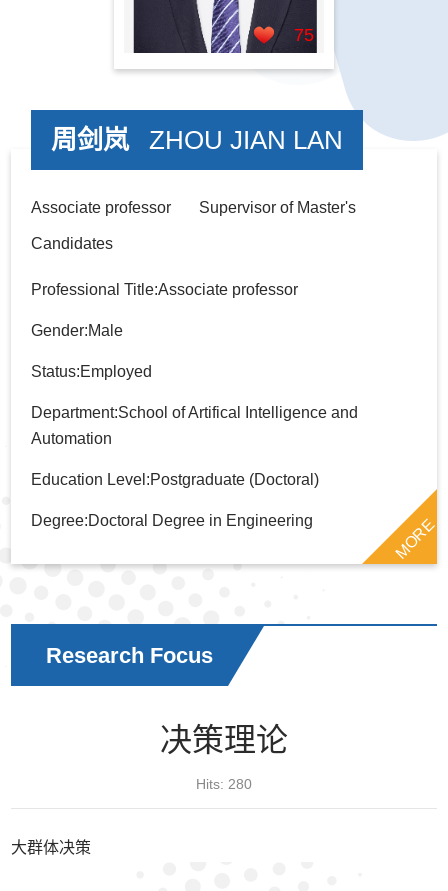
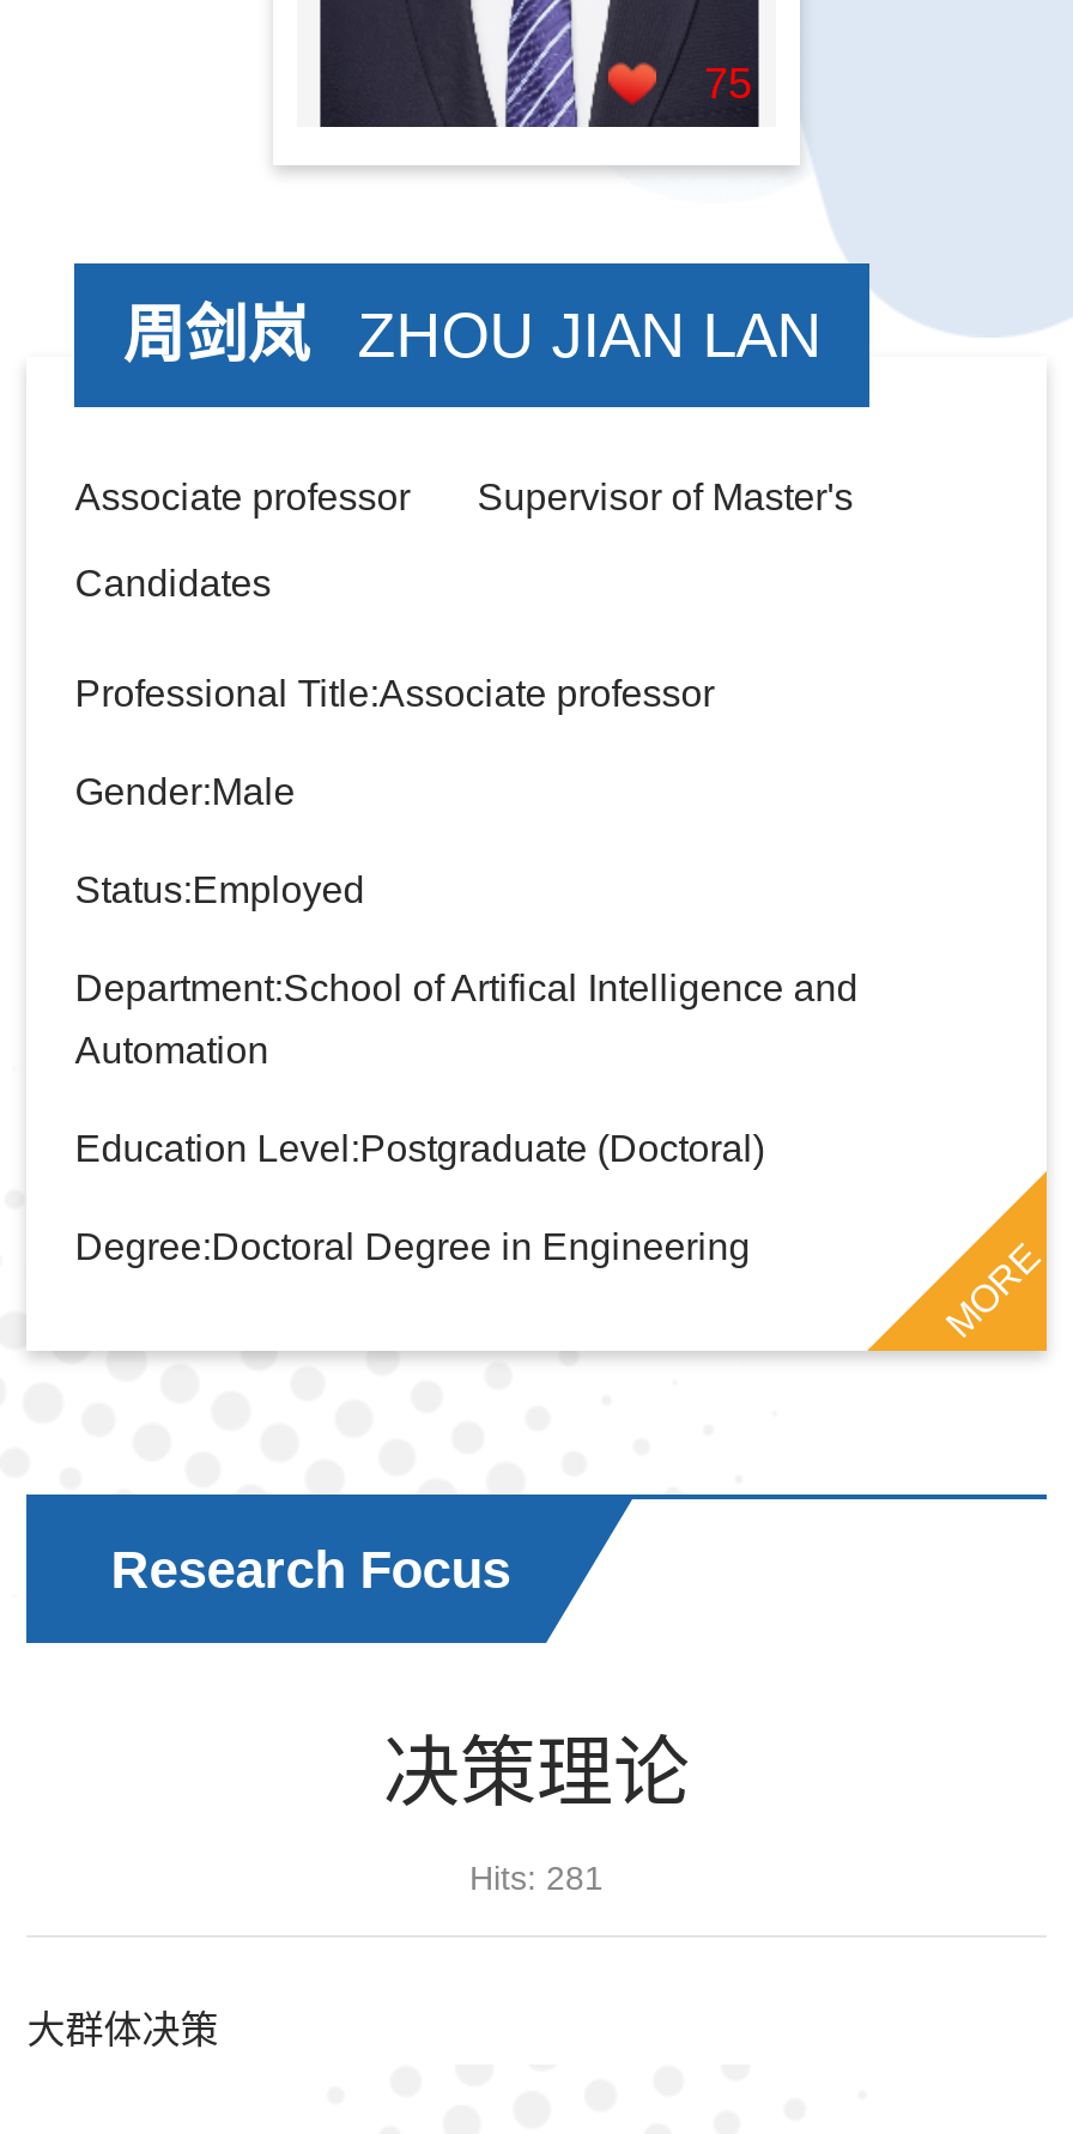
[196,776,252,792] Hits: 280 -> [469,1858,604,1896] Hits: 281

